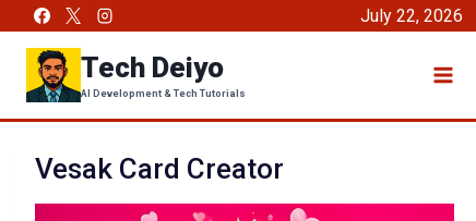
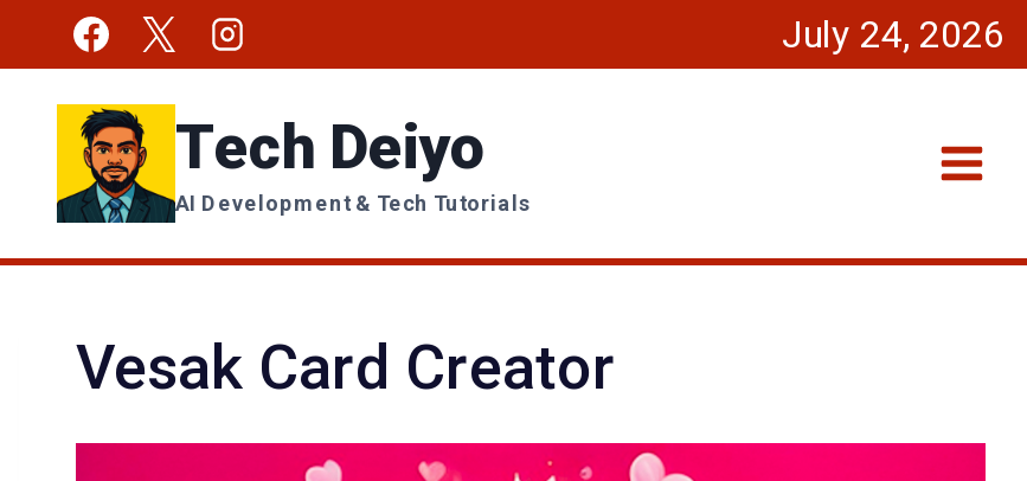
[360,5,463,26] July 22, 2026 -> [782,12,1004,57] July 24, 2026

